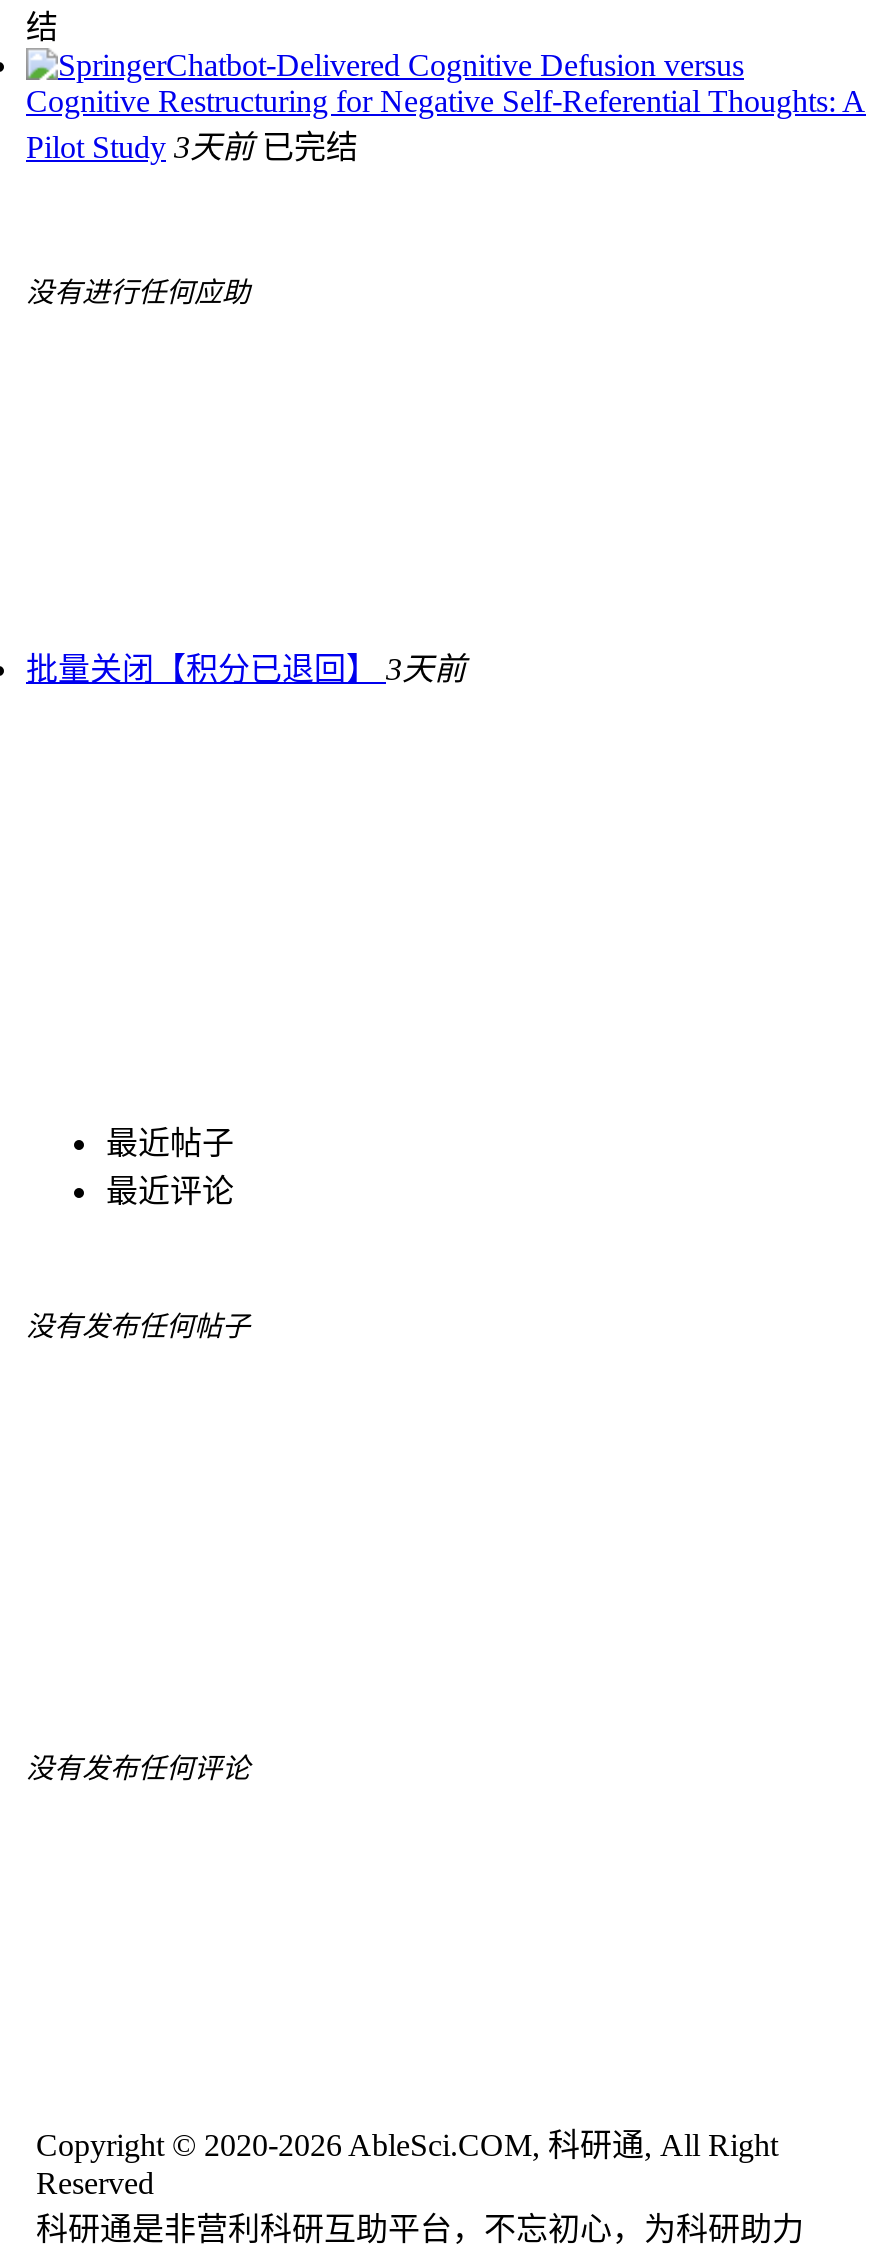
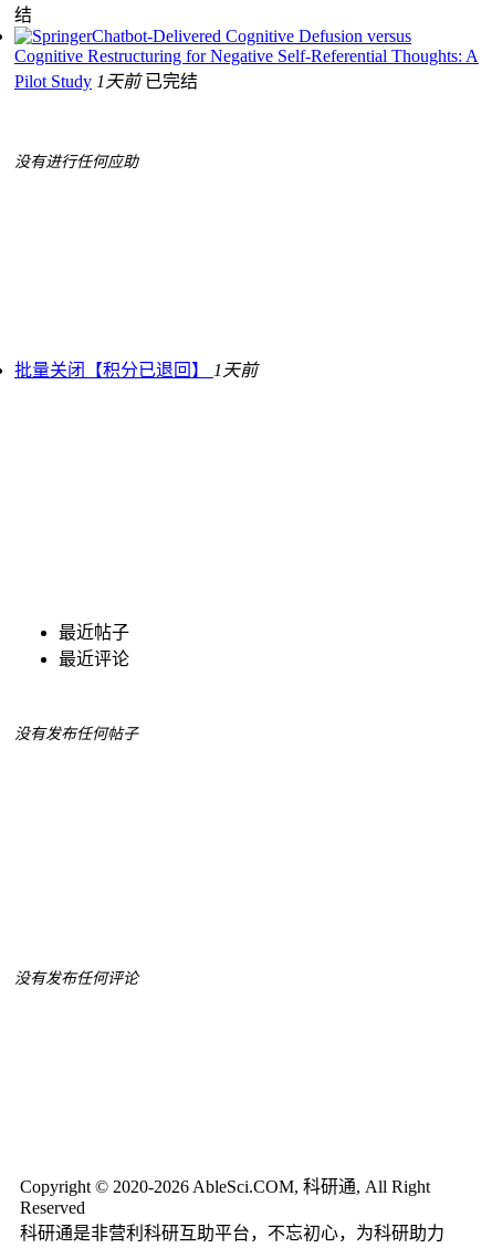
[26,130,358,164] Pilot Study 3天前 已完结 -> [14,72,198,91] Pilot Study 1天前 已完结
[26,652,466,686] 批量关闭【积分已退回】3天前 -> [14,361,258,379] 批量关闭【积分已退回】1天前

